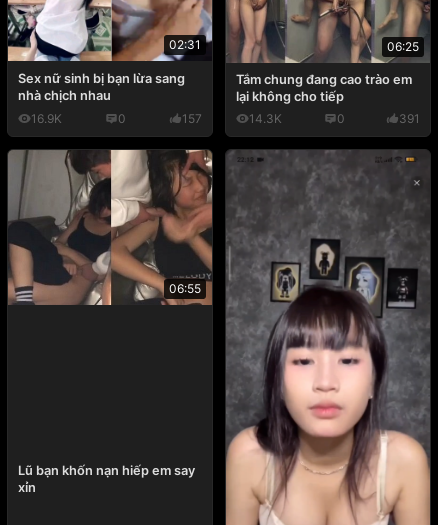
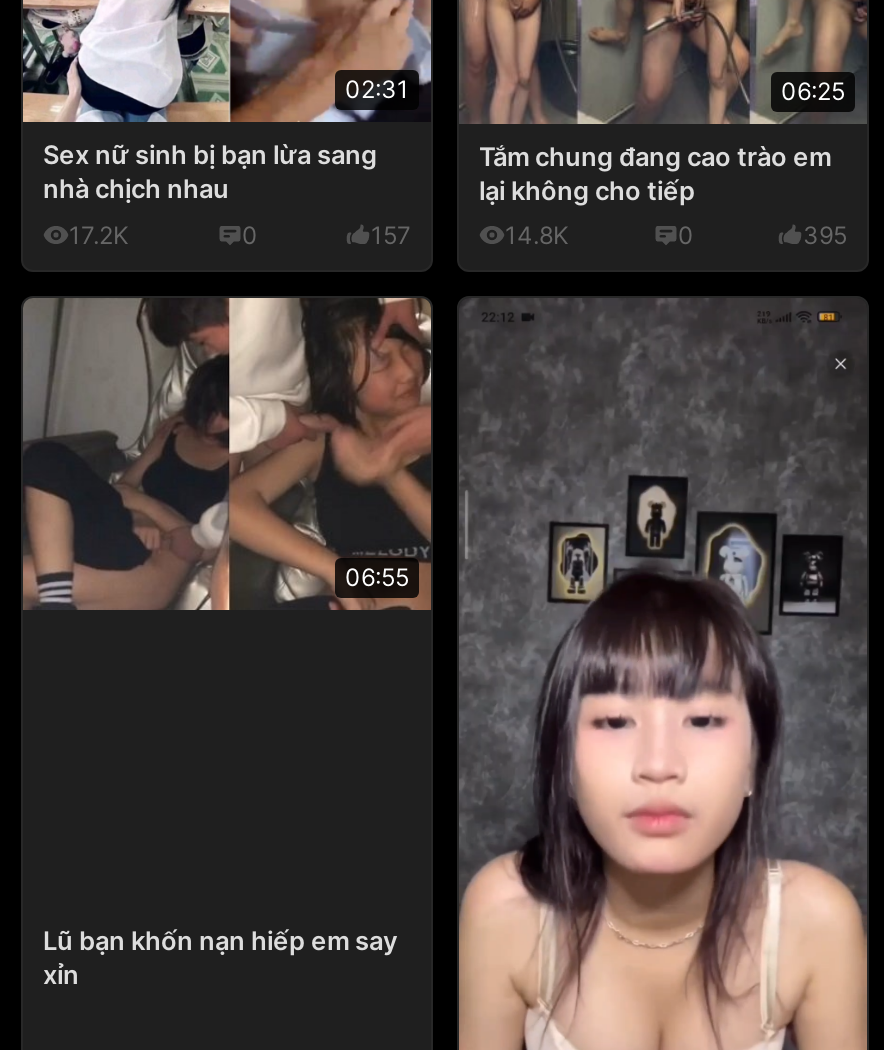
[31,110,62,125] 16.9K -> [69,221,129,251] 17.2K
[249,110,282,125] 14.3K -> [505,221,569,251] 14.8K
[399,110,420,125] 391 -> [803,221,847,251] 395

